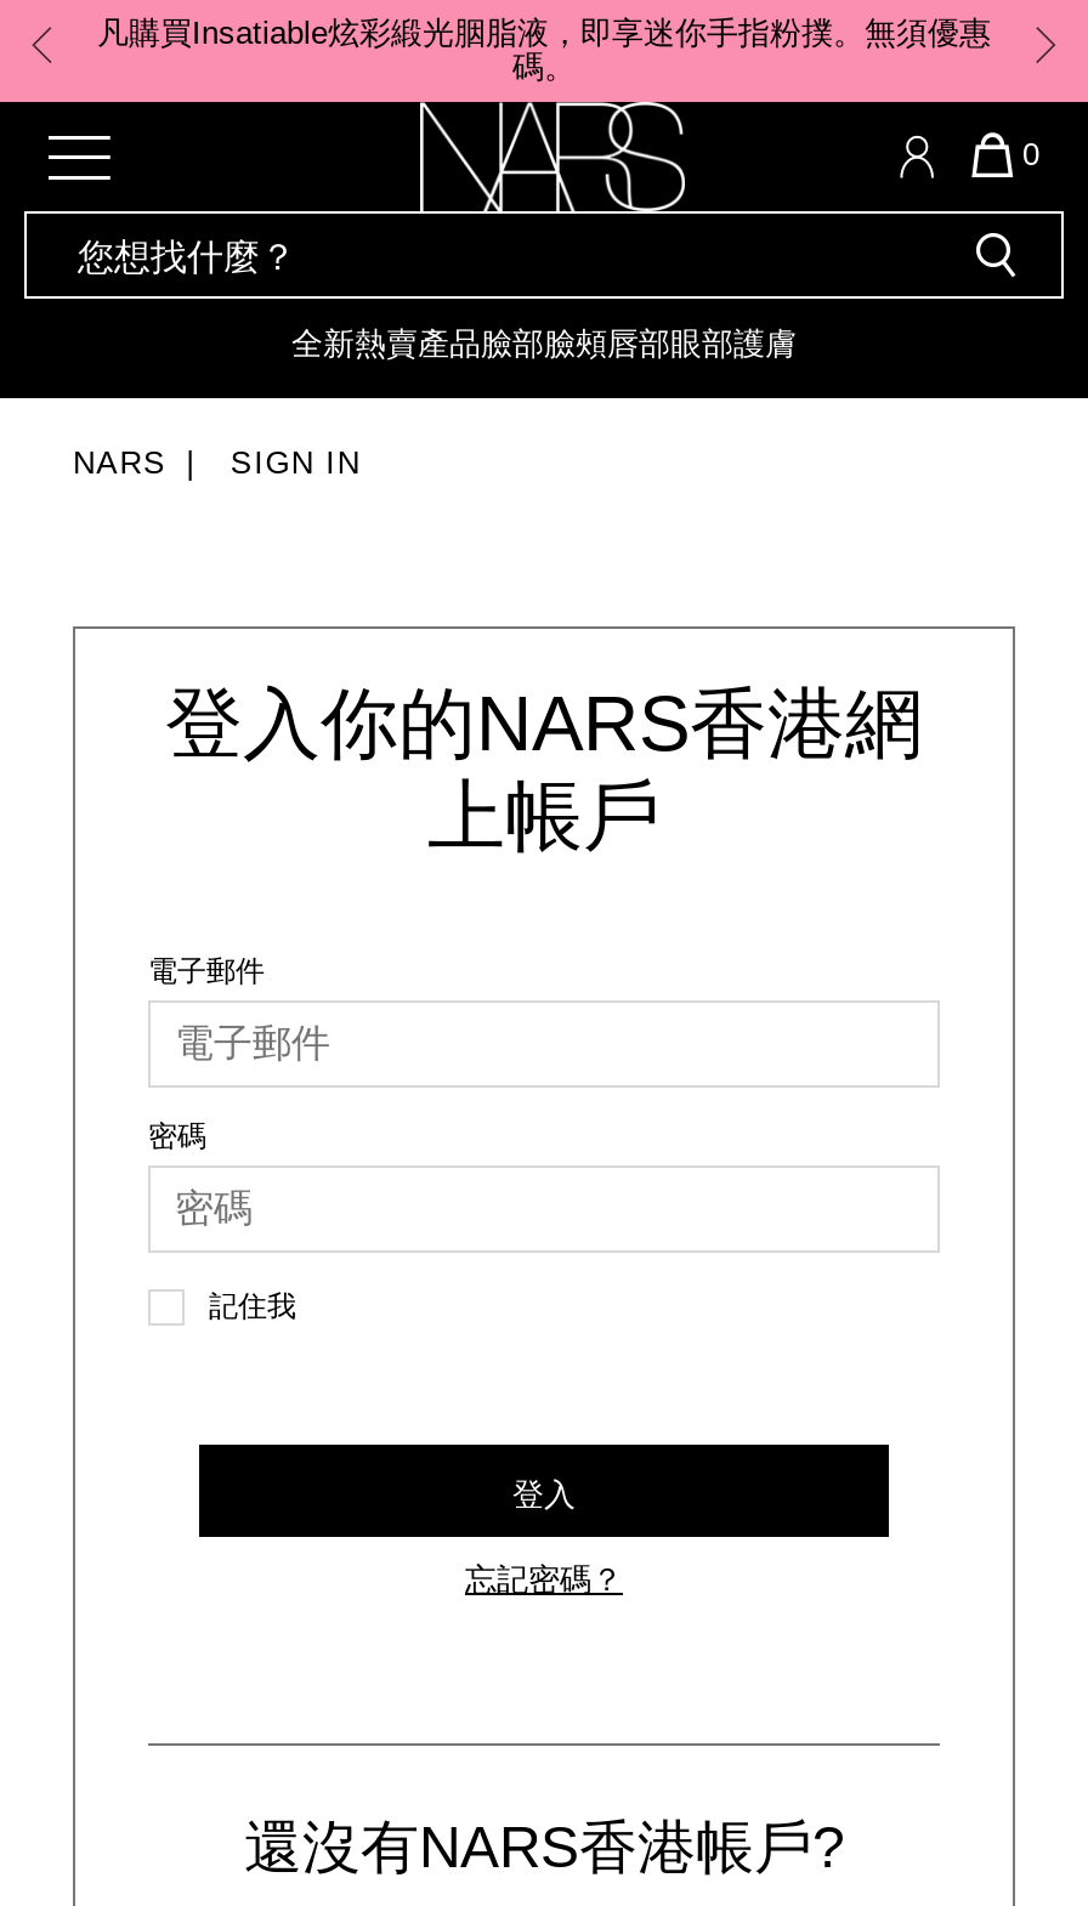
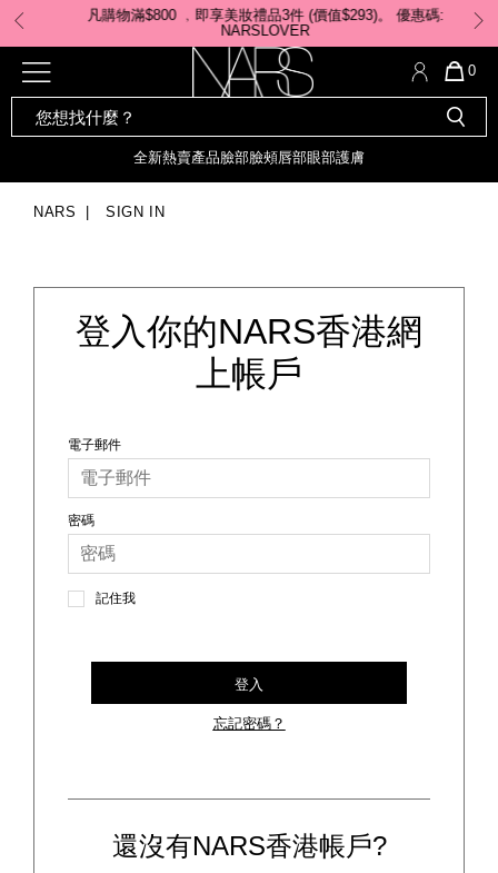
[97,15,991,85] 凡購買Insatiable炫彩緞光胭脂液，即享迷你手指粉撲。無須優惠 | 碼。 -> [71,7,427,39] 凡購物滿$800 ﹐即享美妝禮品3件 (價值$293)。 優惠碼: | NARSLOVER

